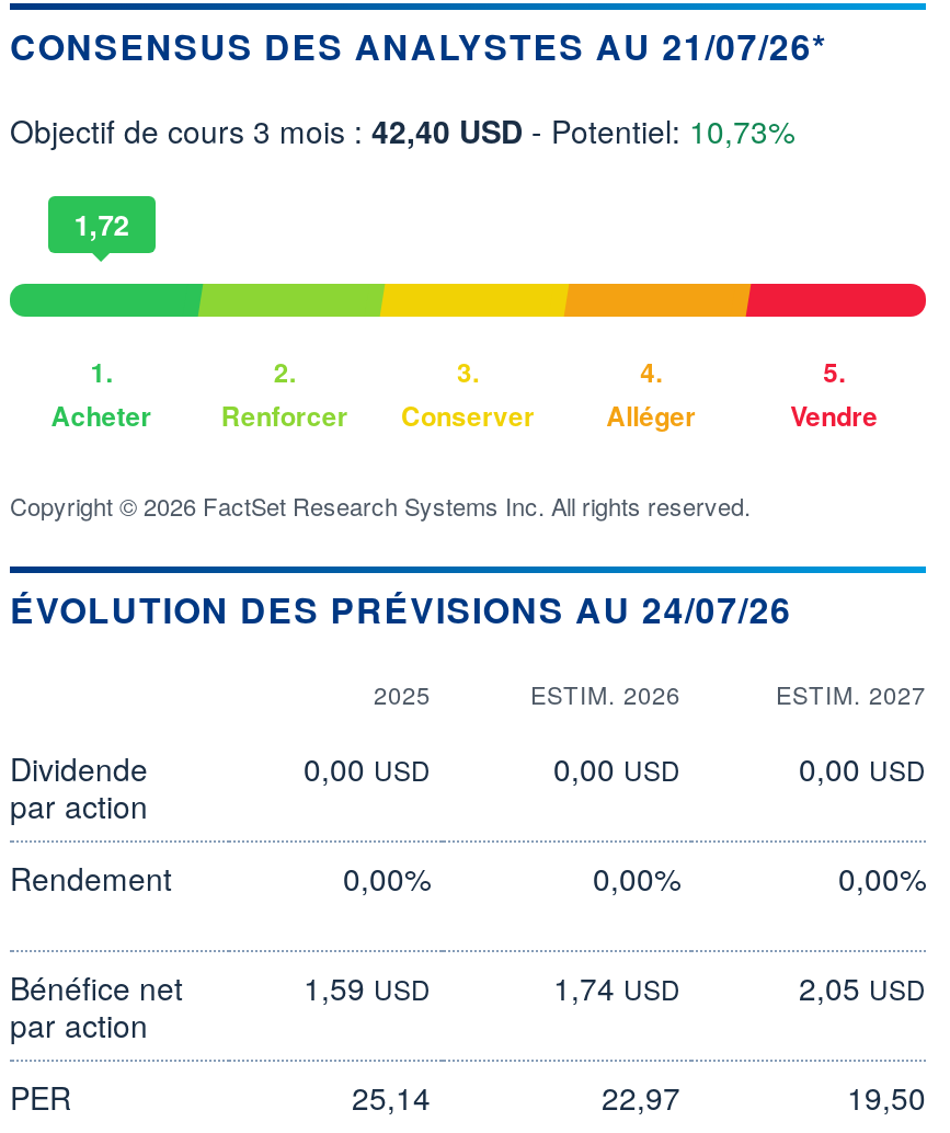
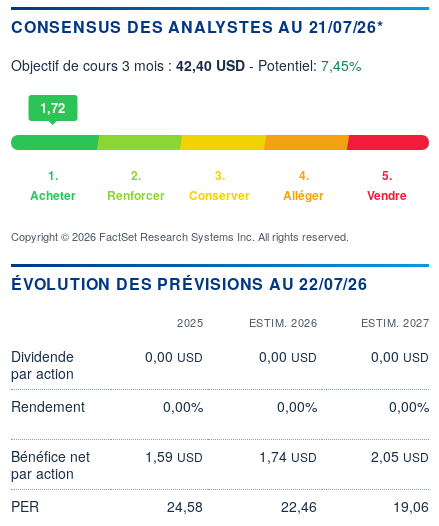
[10,108,794,152] Objectif de cours 3 mois : 42,40 USD - Potentiel: 10,73% -> [11,55,361,75] Objectif de cours 3 mois : 42,40 USD - Potentiel: 7,45%
[10,584,792,634] ÉVOLUTION DES PRÉVISIONS AU 24/07/26 -> [11,272,368,295] ÉVOLUTION DES PRÉVISIONS AU 22/07/26
[352,1075,431,1119] 25,14 -> [167,496,203,516] 24,58
[602,1075,680,1119] 22,97 -> [281,496,317,516] 22,46
[847,1075,926,1119] 19,50 -> [393,496,429,516] 19,06

